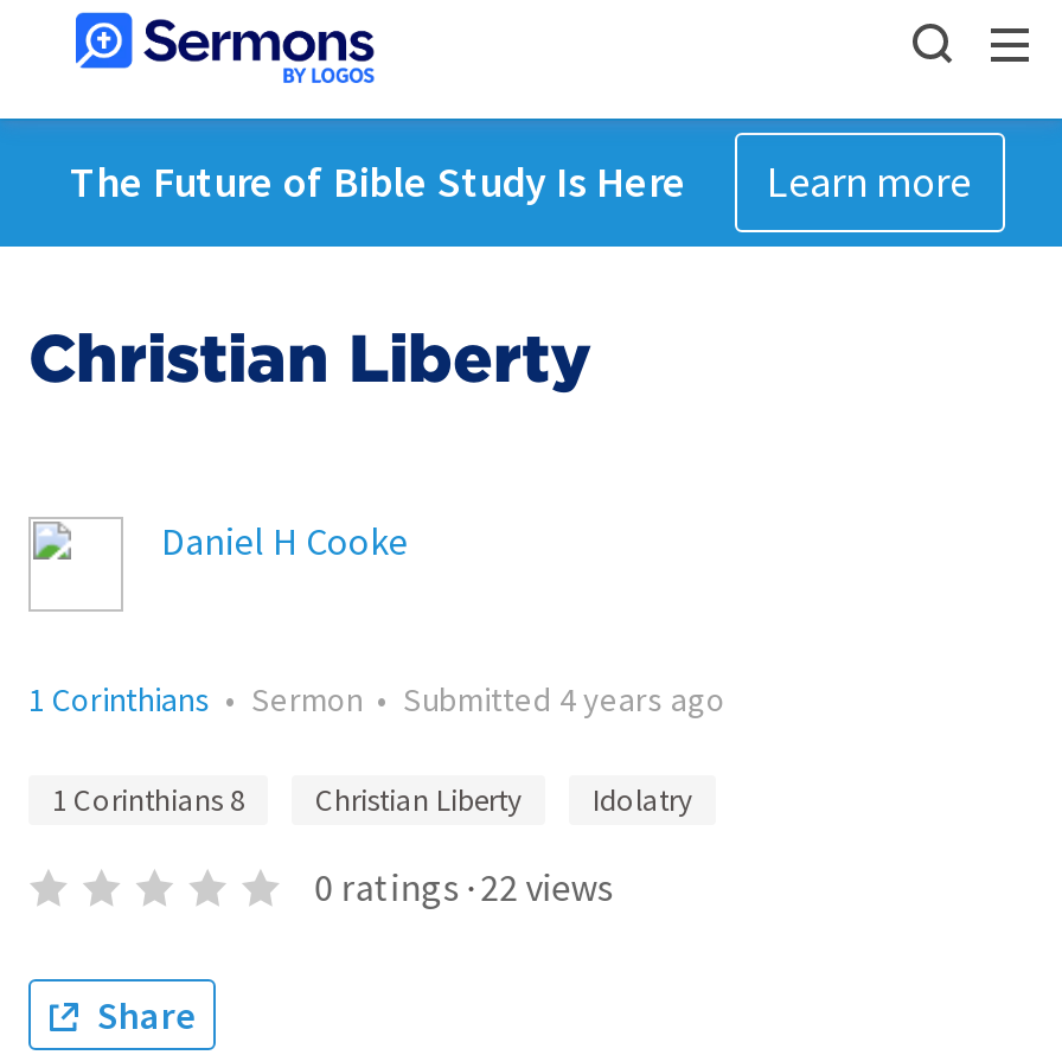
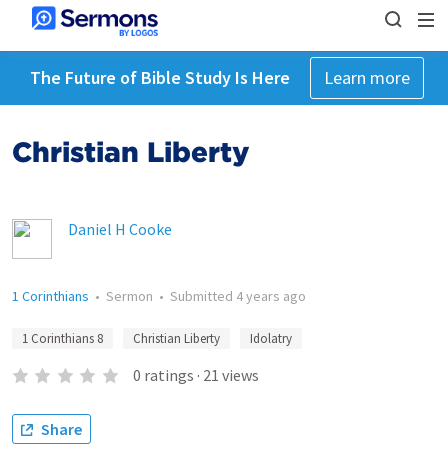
[315,863,613,910] 0 ratings · 22 views -> [133,365,259,385] 0 ratings · 21 views

